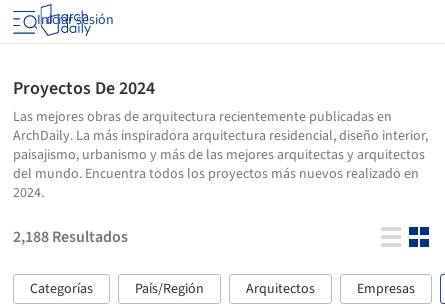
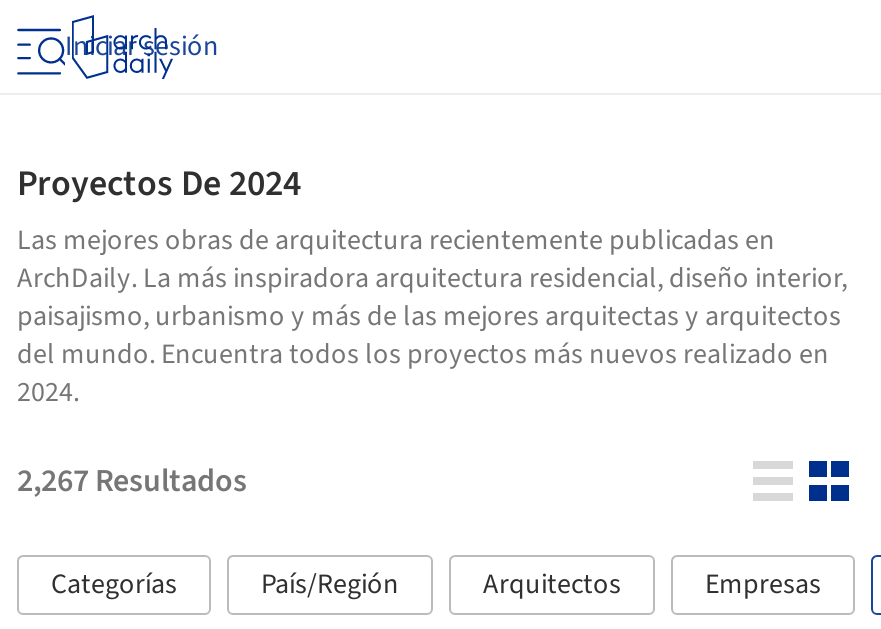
[13,226,128,248] 2,188 Resultados -> [17,459,247,503] 2,267 Resultados

